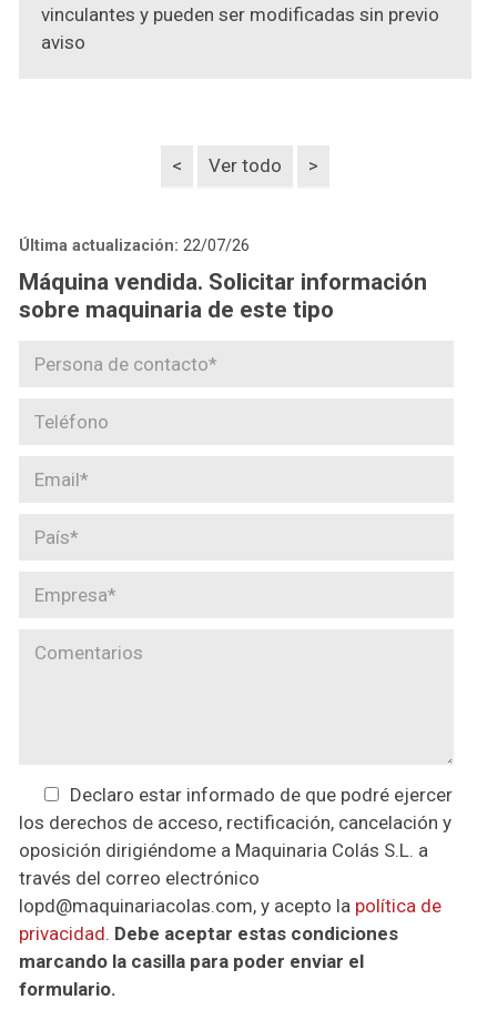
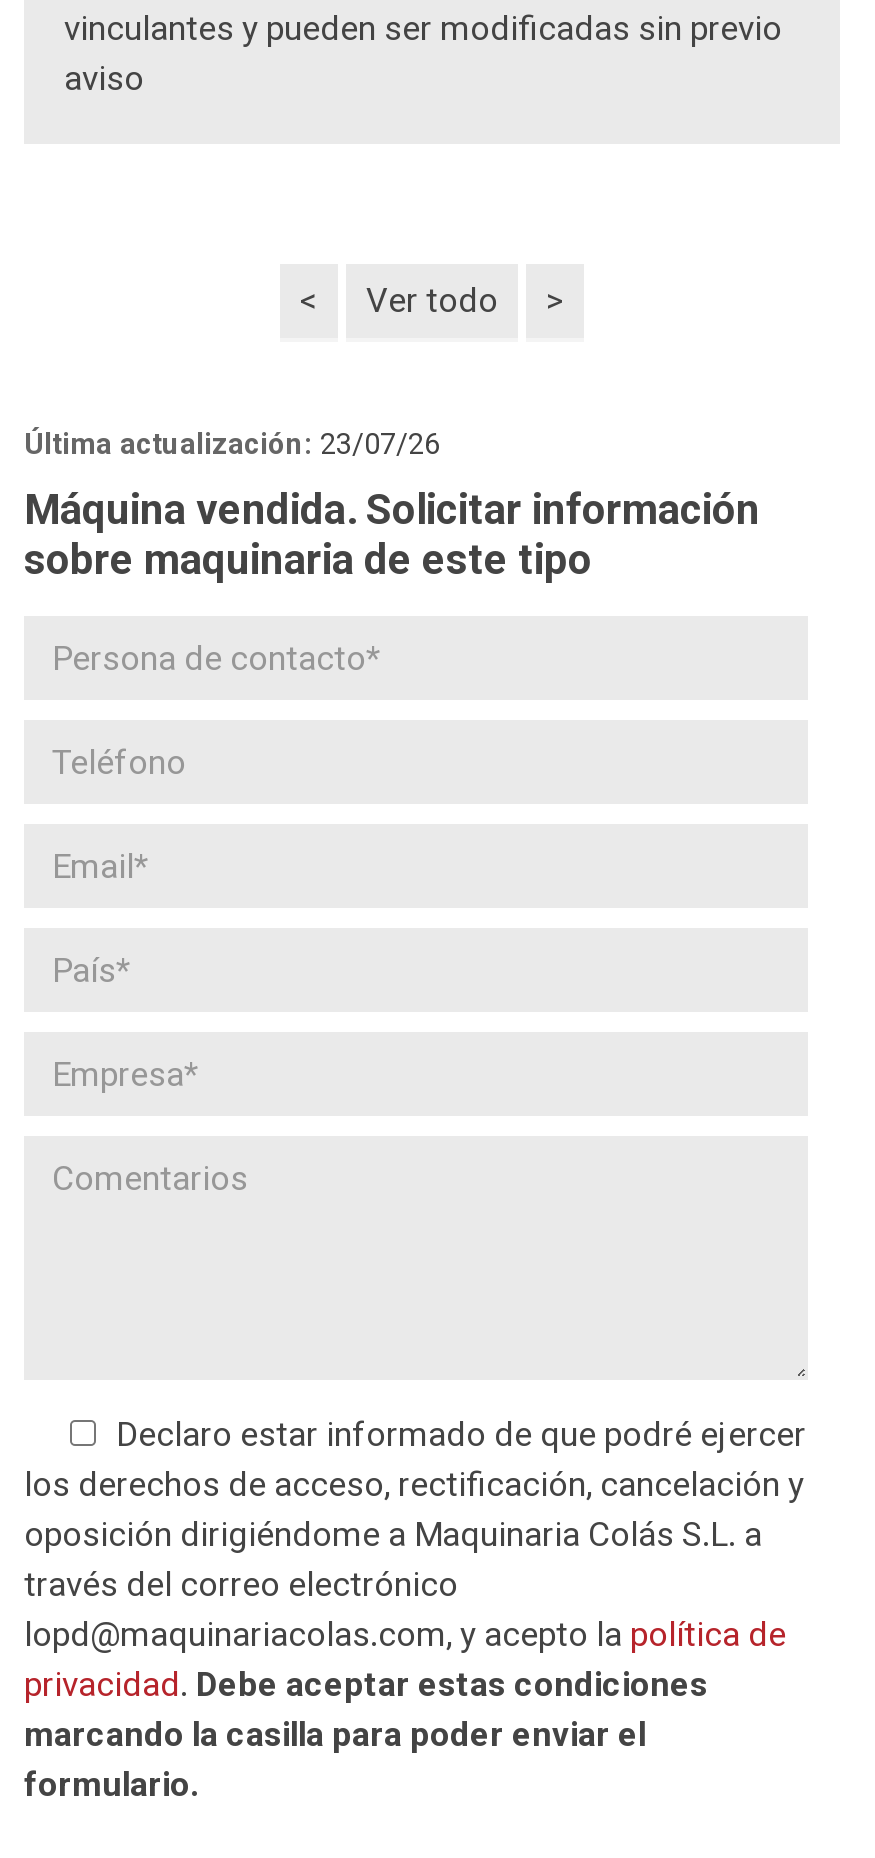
[19,237,250,256] Última actualización: 22/07/26 -> [24,427,440,461] Última actualización: 23/07/26

